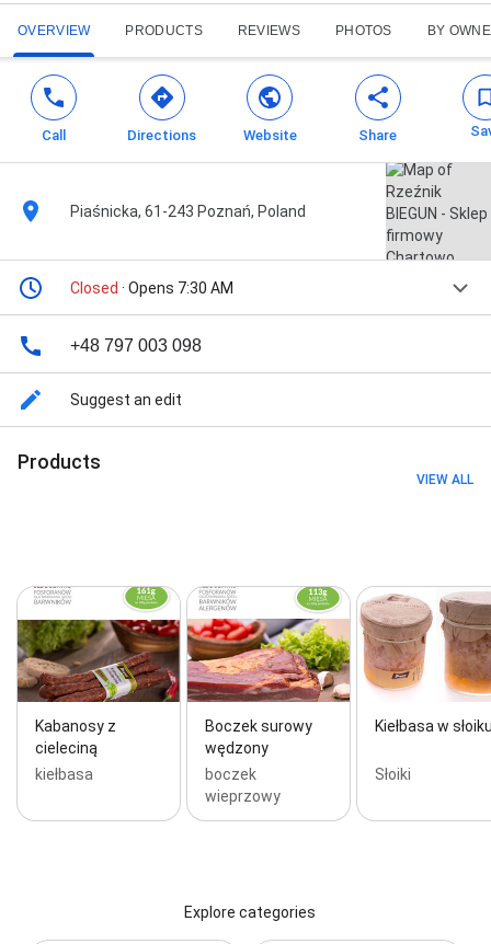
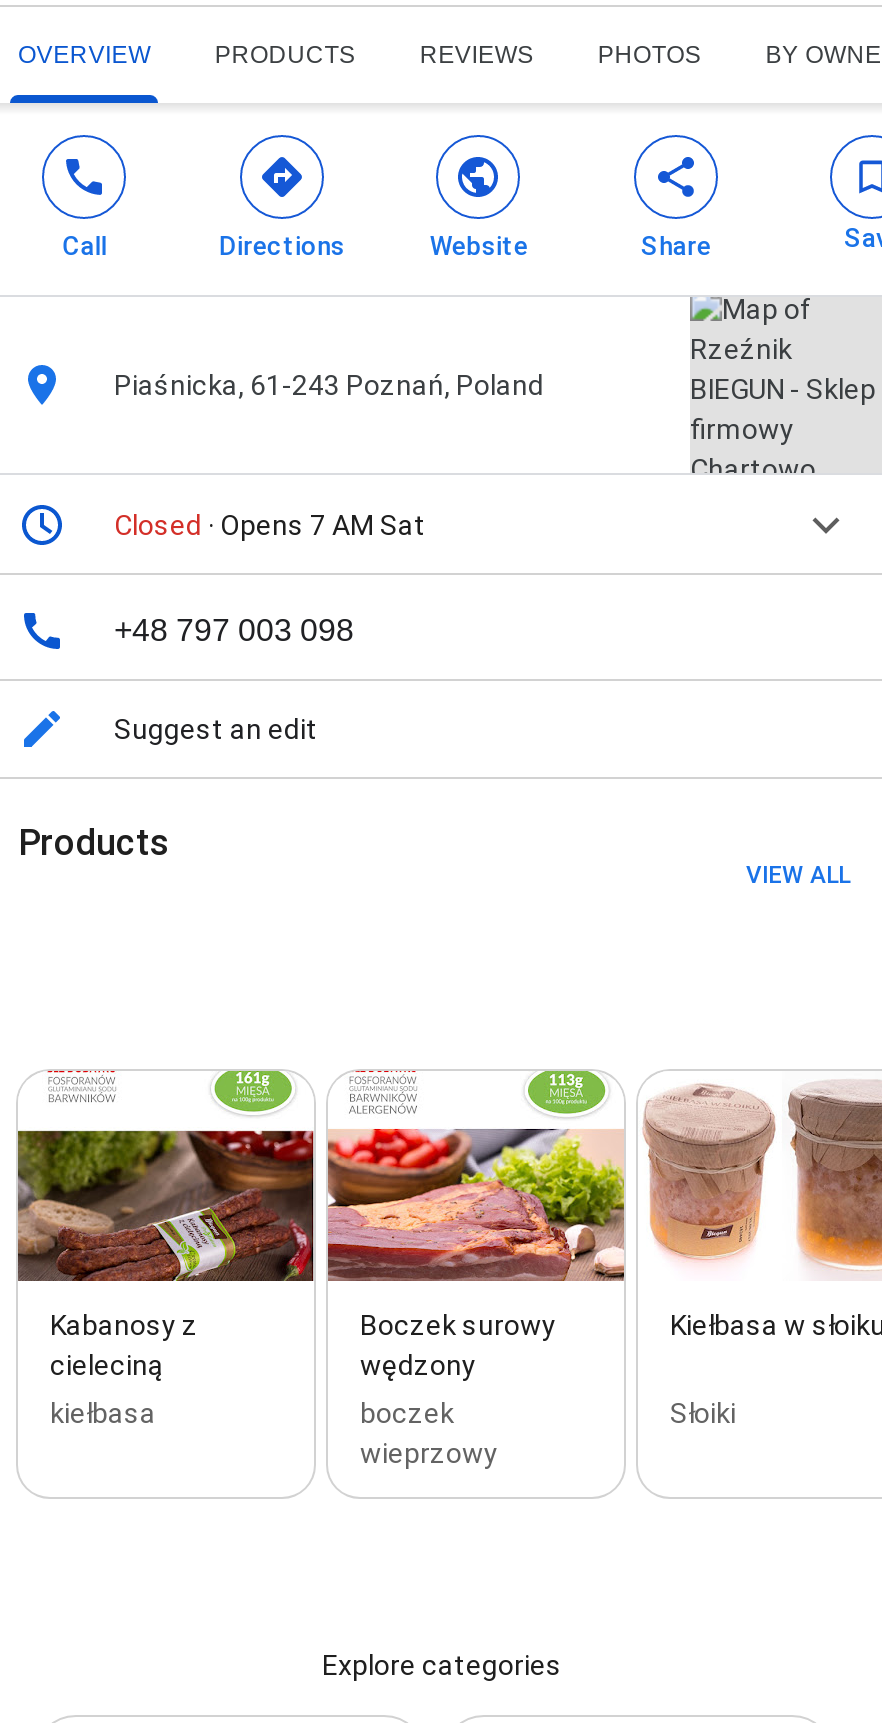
[70,279,233,297] Closed · Opens 7:30 AM -> [114,509,426,541] Closed · Opens 7 AM Sat

